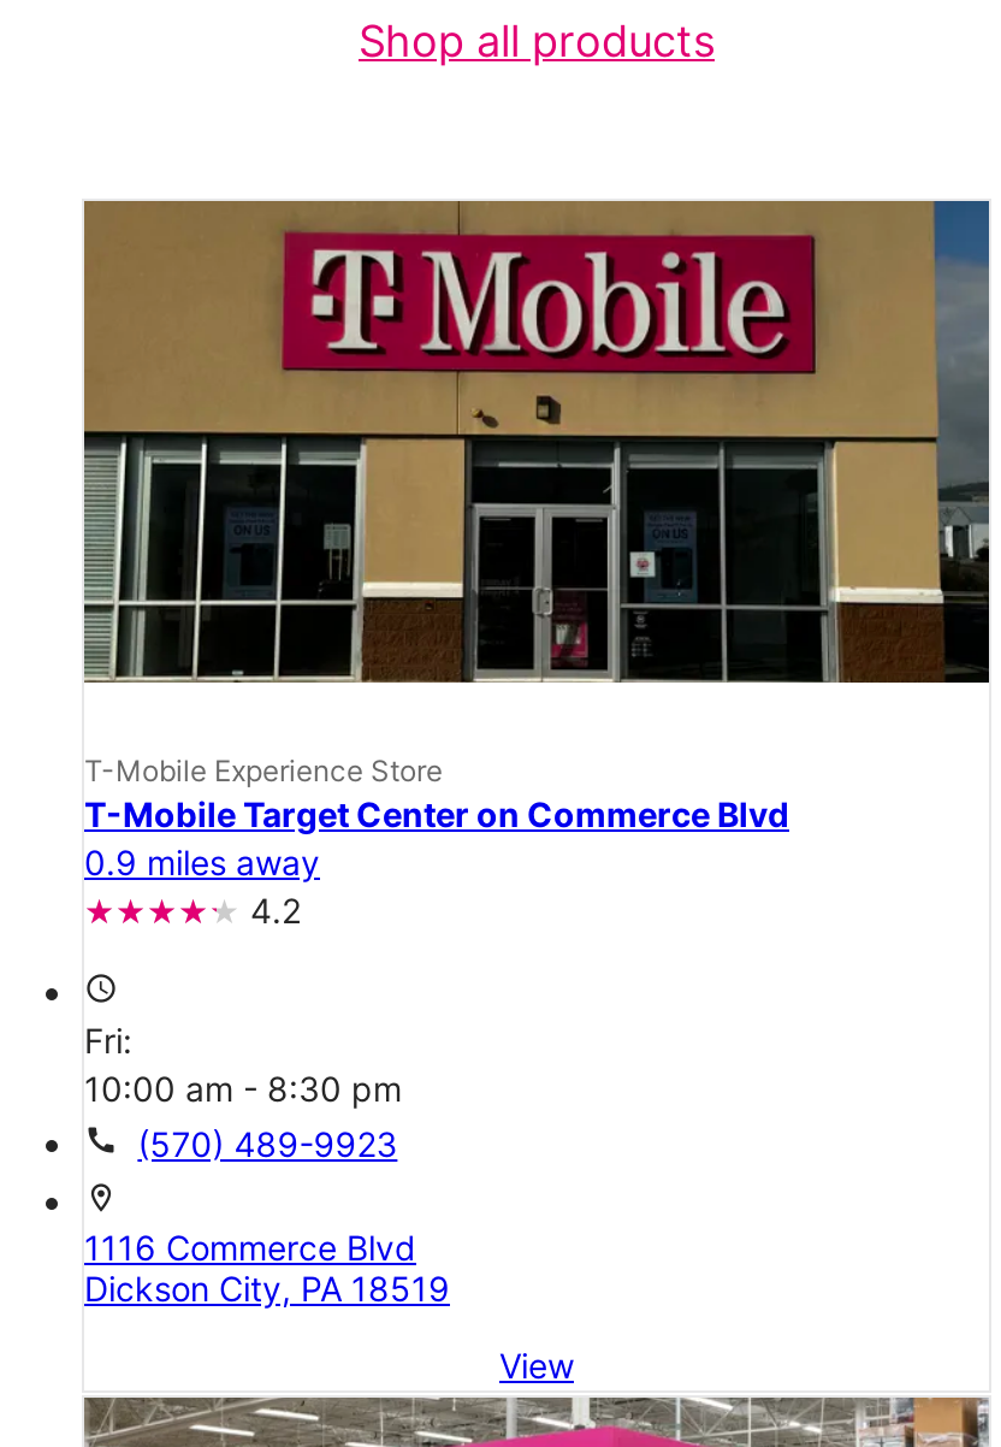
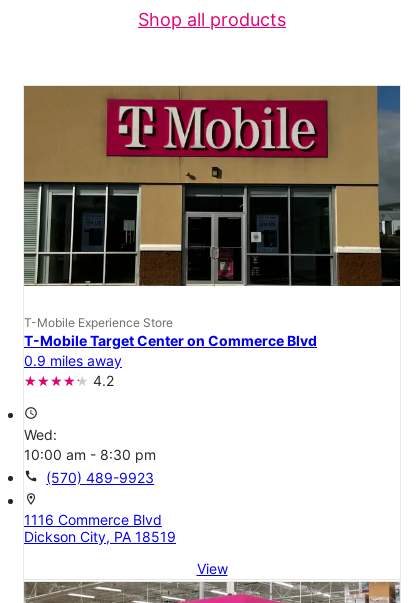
[84,1020,142,1061] Fri: -> [24,426,61,443] Wed:

